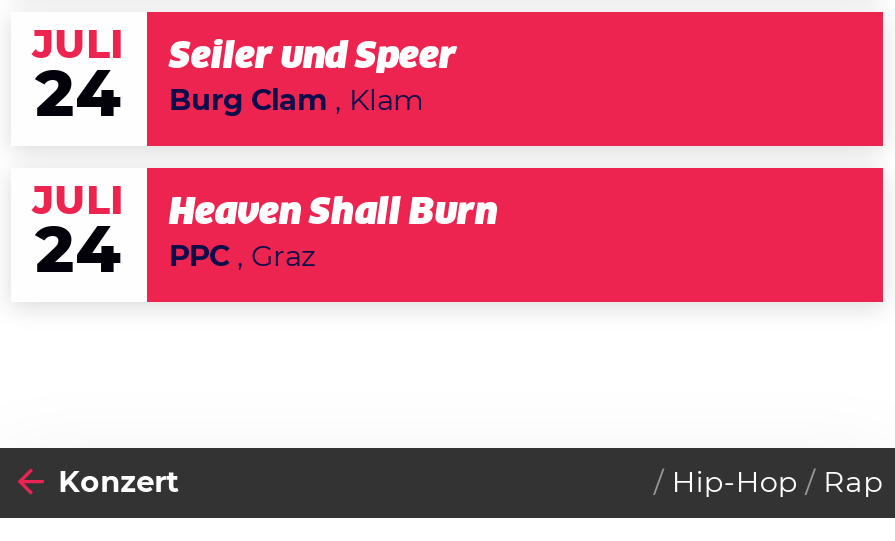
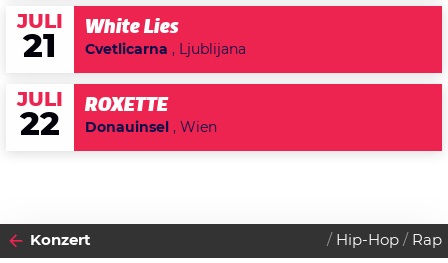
[169,39,457,115] Seiler und Speer | Burg Clam, Klam -> [85,19,246,57] White Lies | Cvetlicarna, Ljublijana
[35,64,121,130] 24 -> [23,31,56,64] 21
[169,195,497,271] Heaven Shall Burn | PPC, Graz -> [85,97,217,135] ROXETTE | Donauinsel, Wien
[35,220,121,286] 24 -> [20,109,60,142] 22

